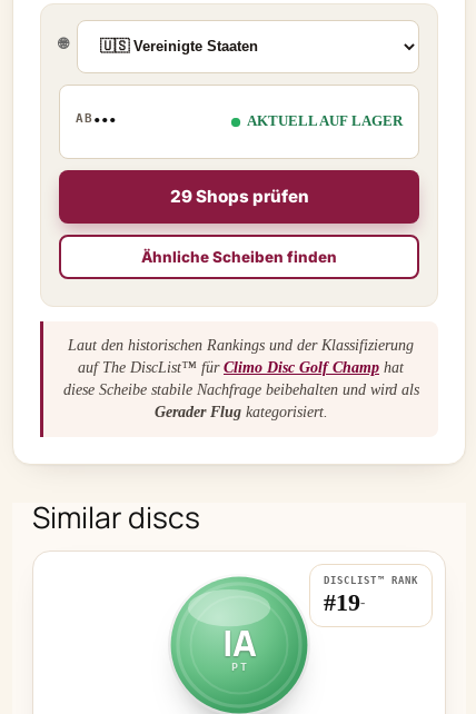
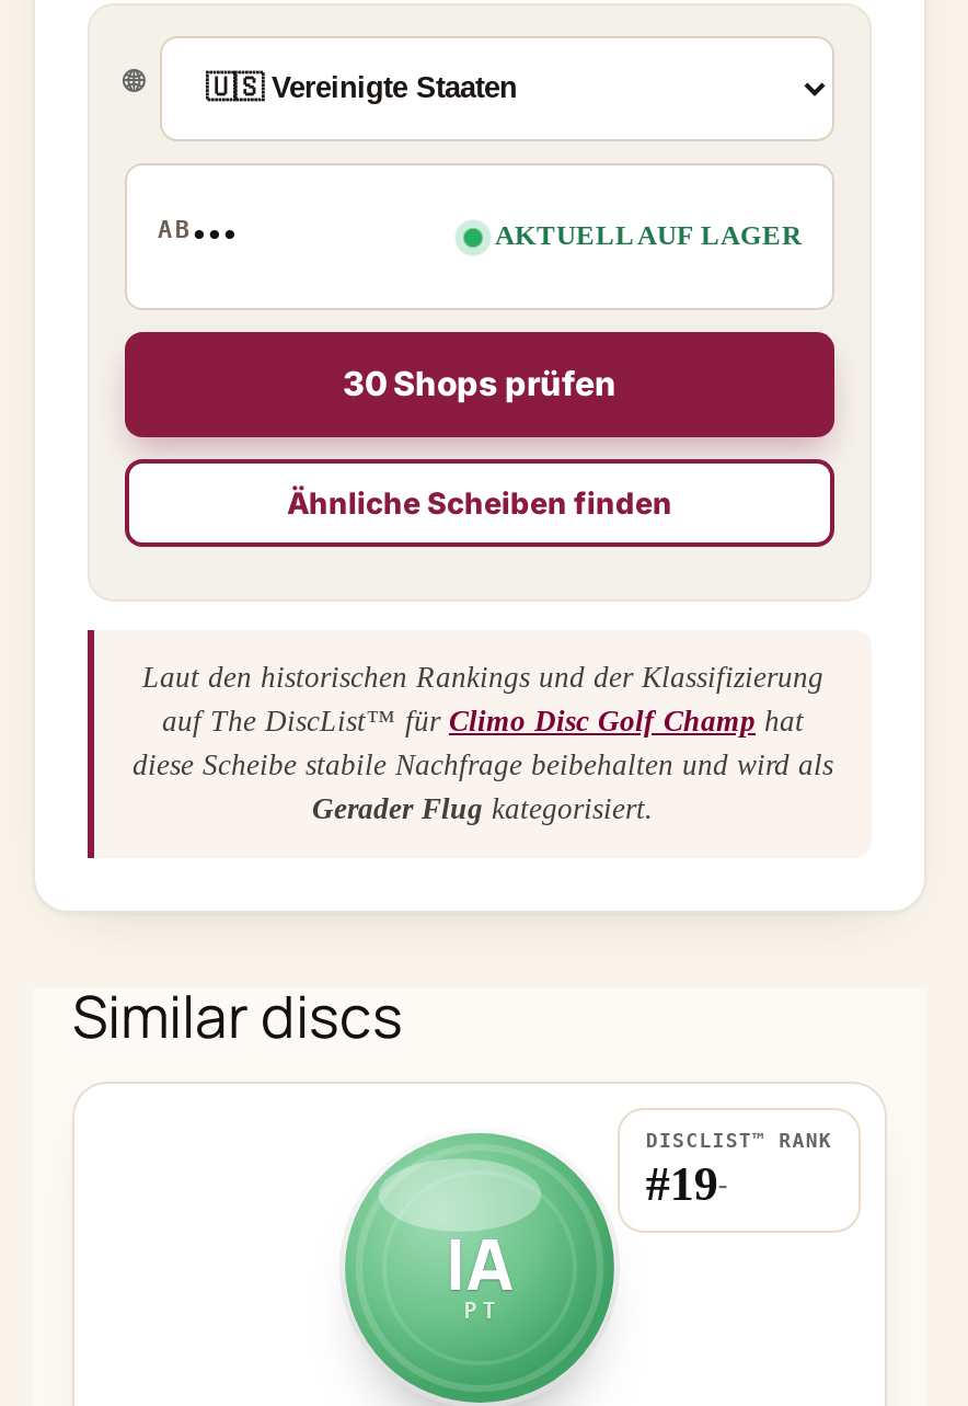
[170,186,309,207] 29 Shops prüfen -> [343,362,616,404] 30 Shops prüfen

